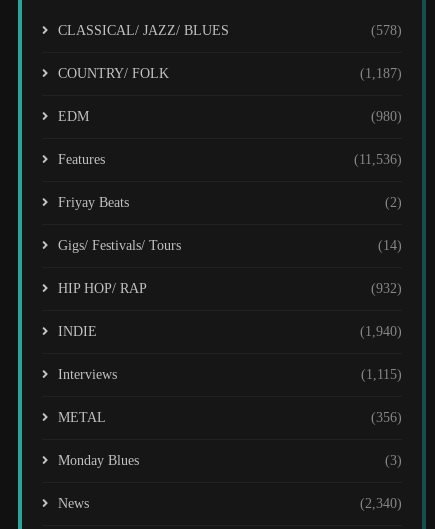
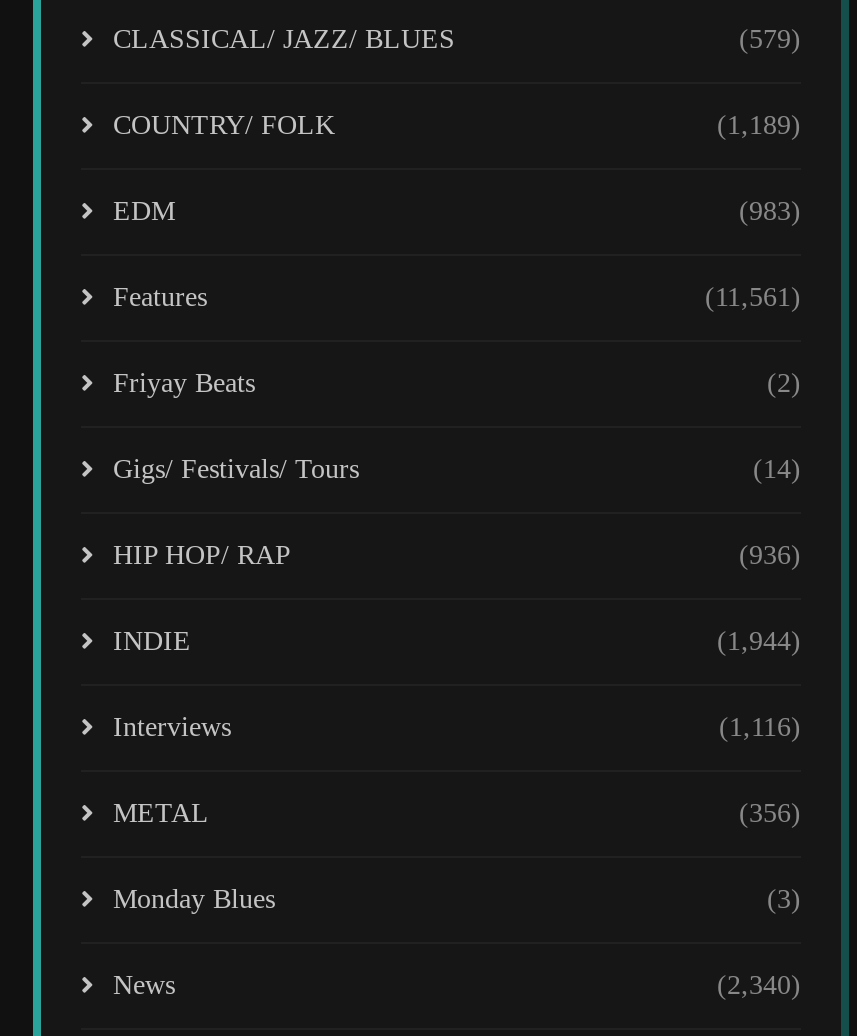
[371,22,402,37] (578) -> [739,23,801,53] (579)
[360,65,402,80] (1,187) -> [717,109,801,139] (1,189)
[371,108,402,123] (980) -> [739,195,801,225] (983)
[354,151,402,166] (11,536) -> [705,281,801,311] (11,561)
[371,280,402,295] (932) -> [739,539,801,569] (936)
[360,323,402,338] (1,940) -> [717,625,801,655] (1,944)
[361,366,402,381] (1,115) -> [719,711,801,741] (1,116)

